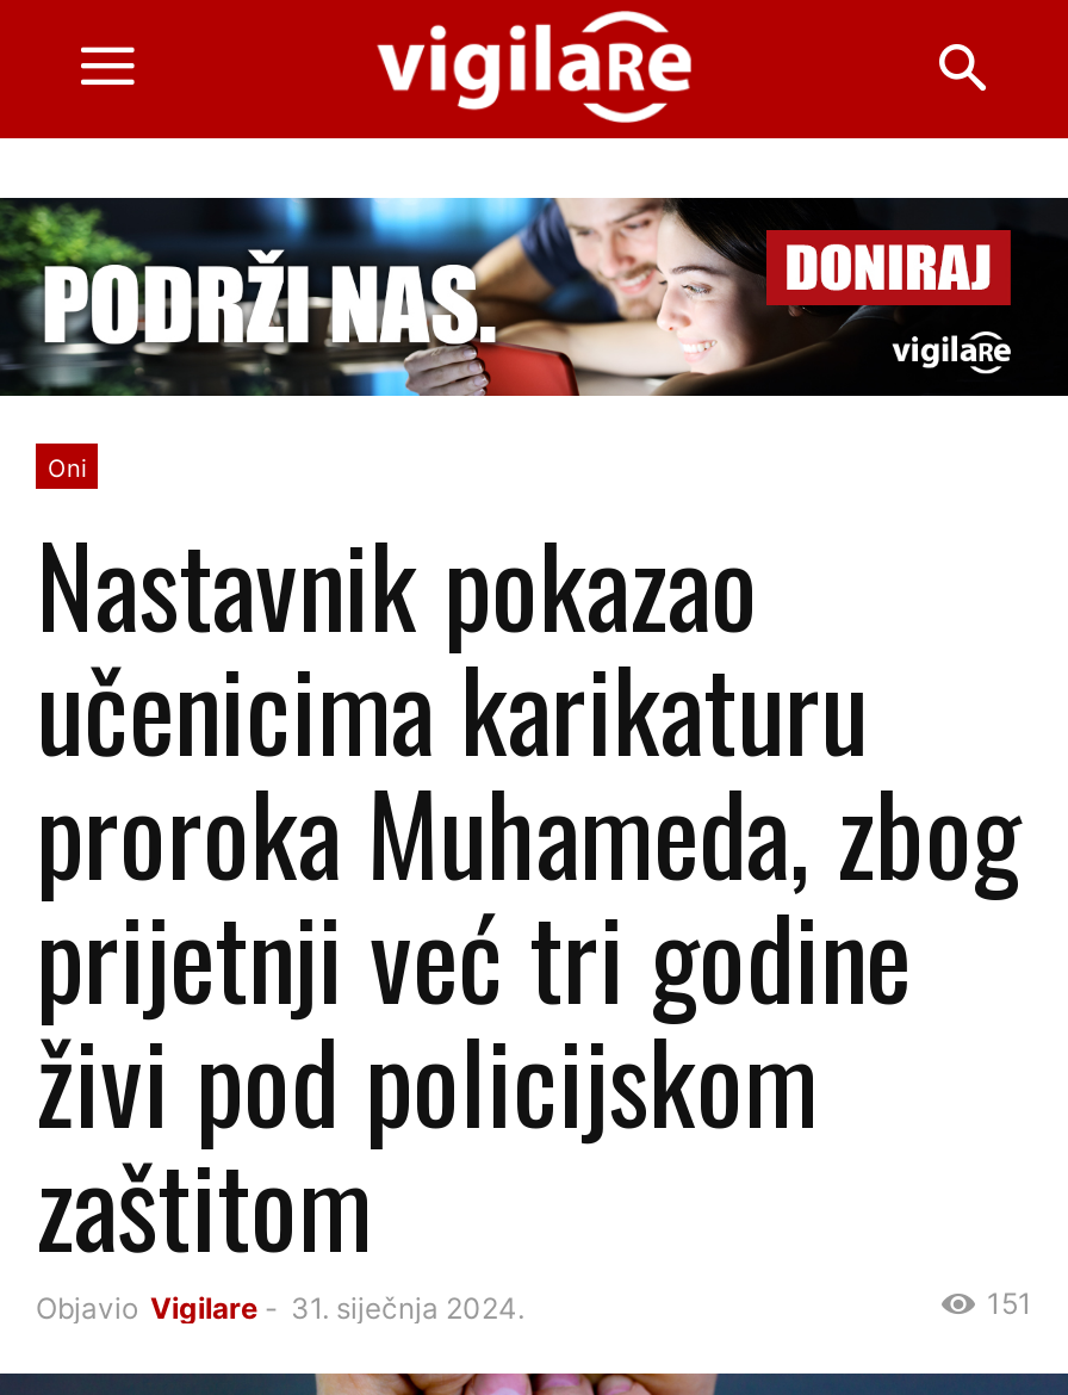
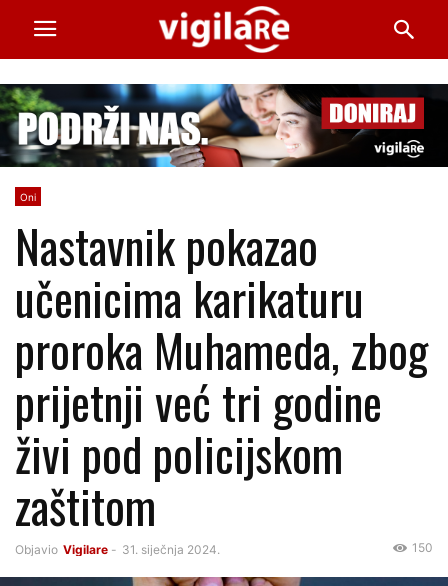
[987,1285,1032,1320] 151 -> [412,540,433,555] 150

